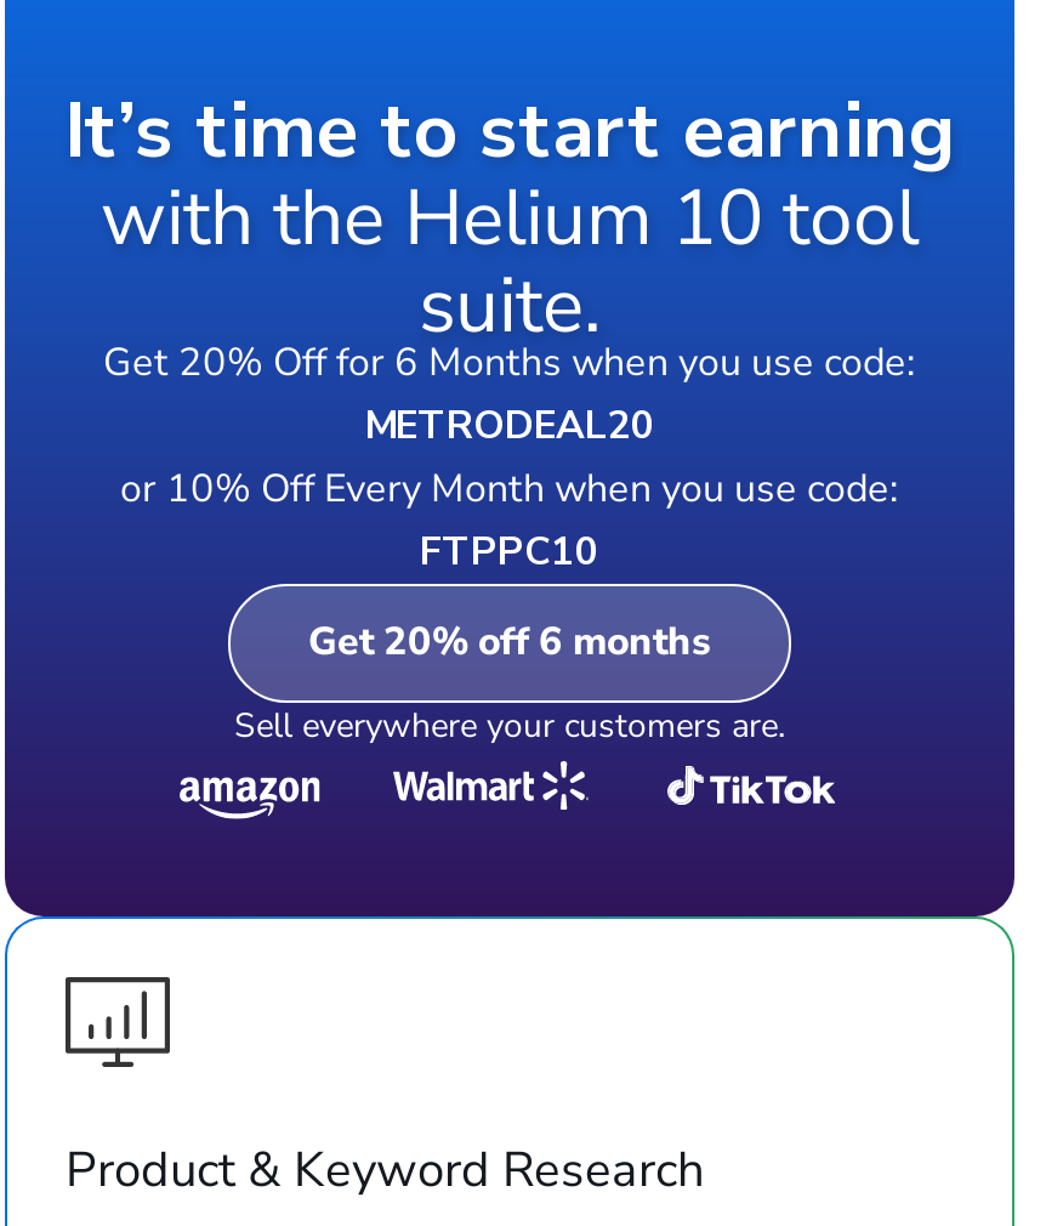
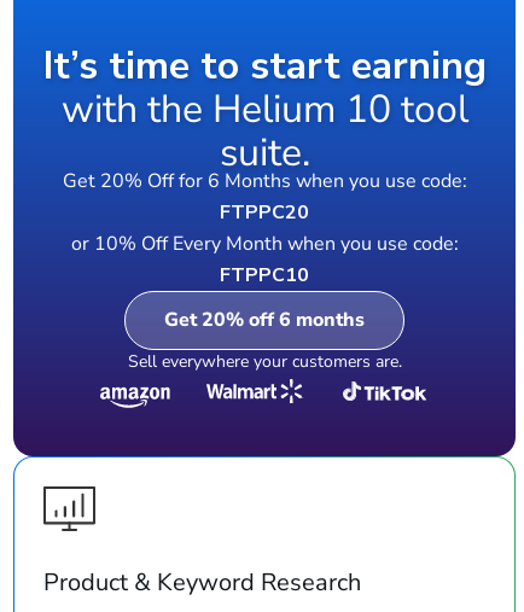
[364,399,655,453] METRODEAL20 -> [220,199,309,226] FTPPC20

